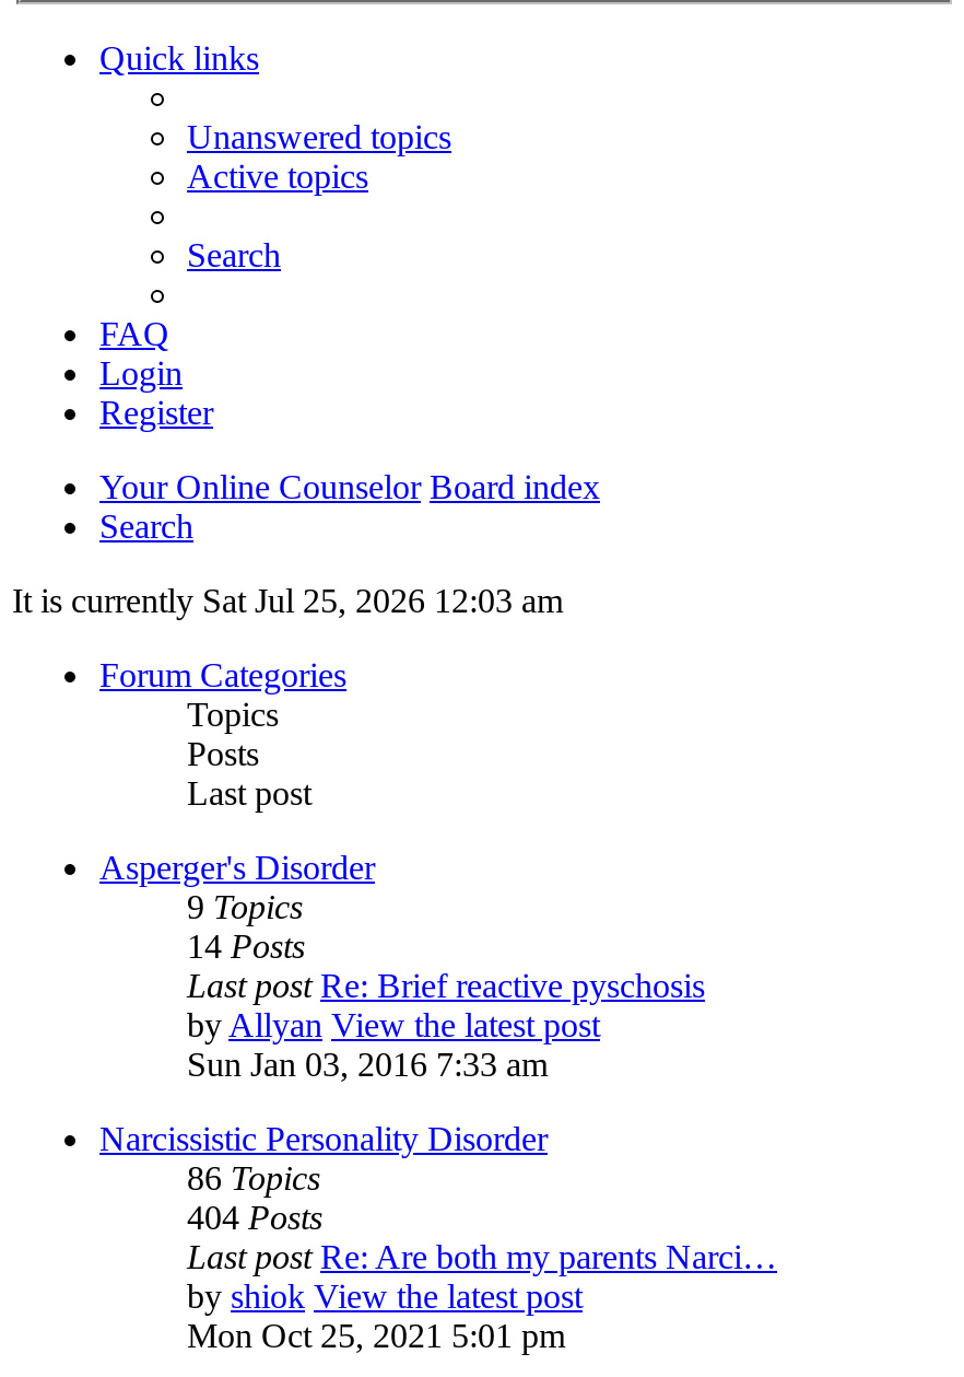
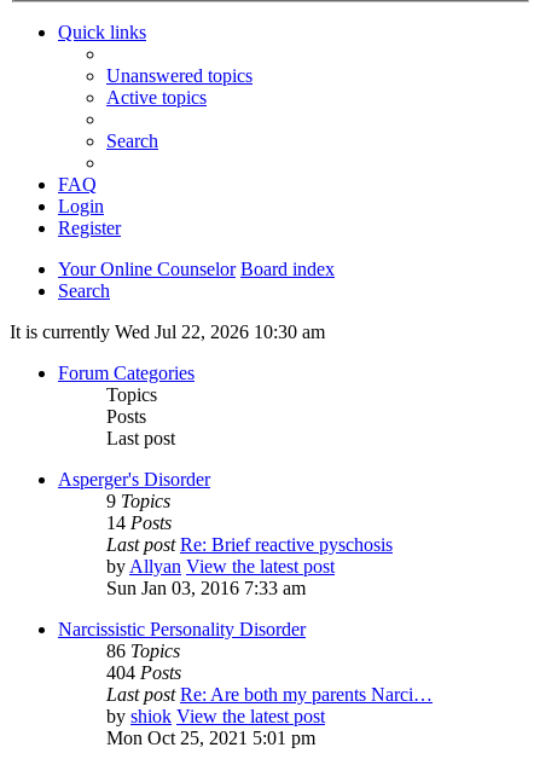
[12,583,563,620] It is currently Sat Jul 25, 2026 12:03 am -> [10,322,325,343] It is currently Wed Jul 22, 2026 10:30 am

